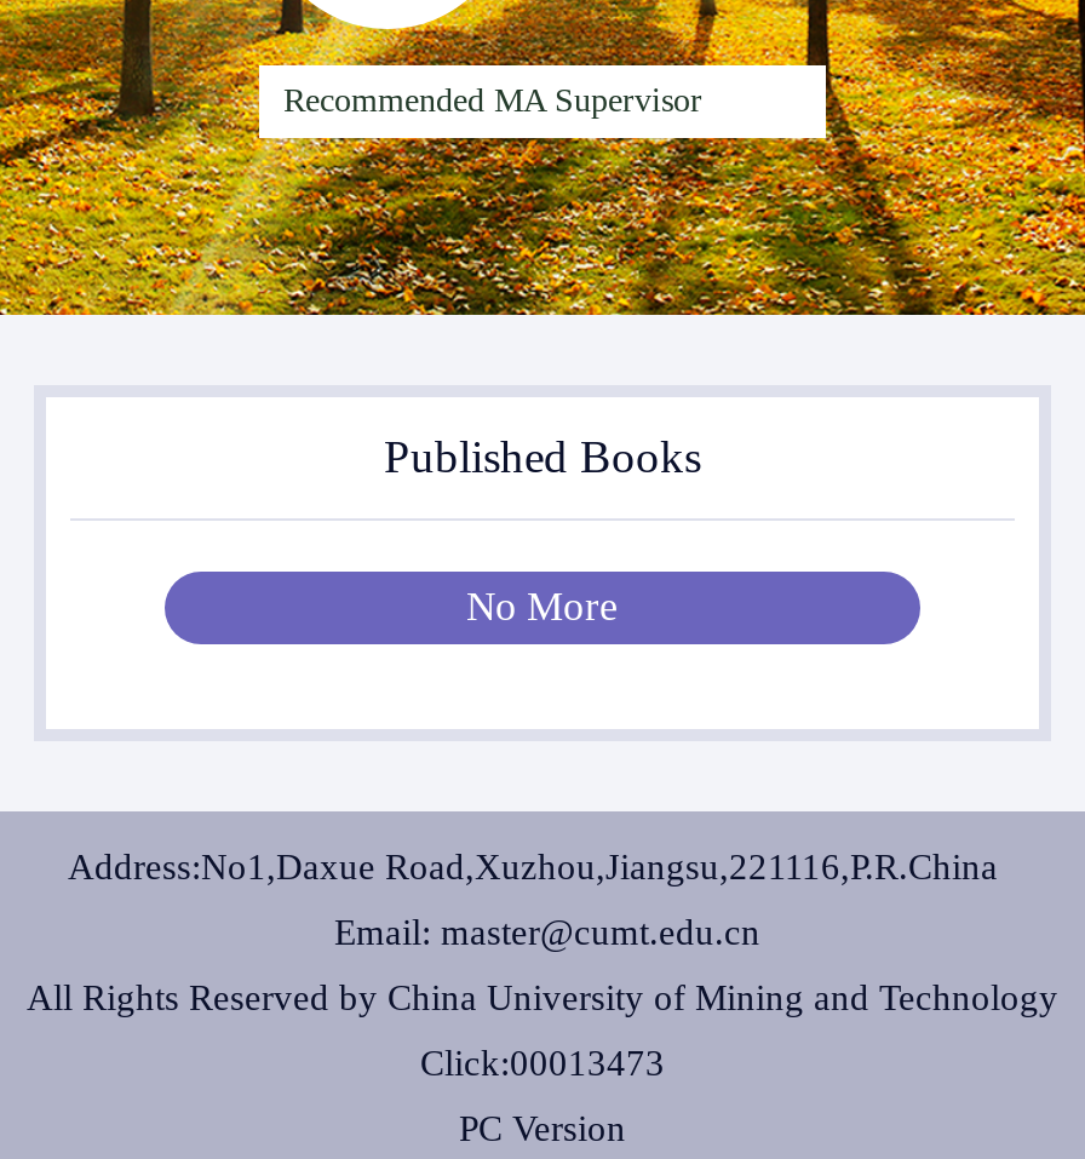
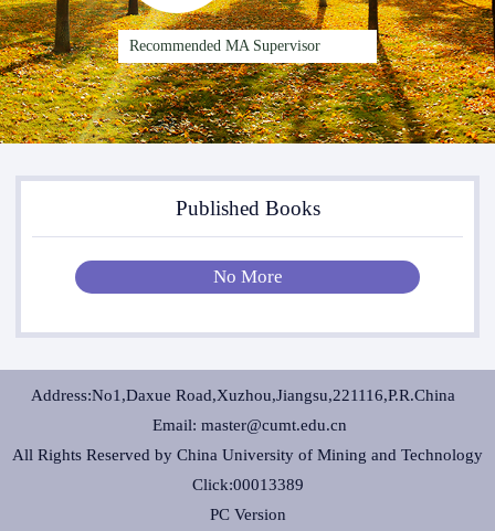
[420,1044,665,1083] Click:00013473 -> [192,476,303,493] Click:00013389

